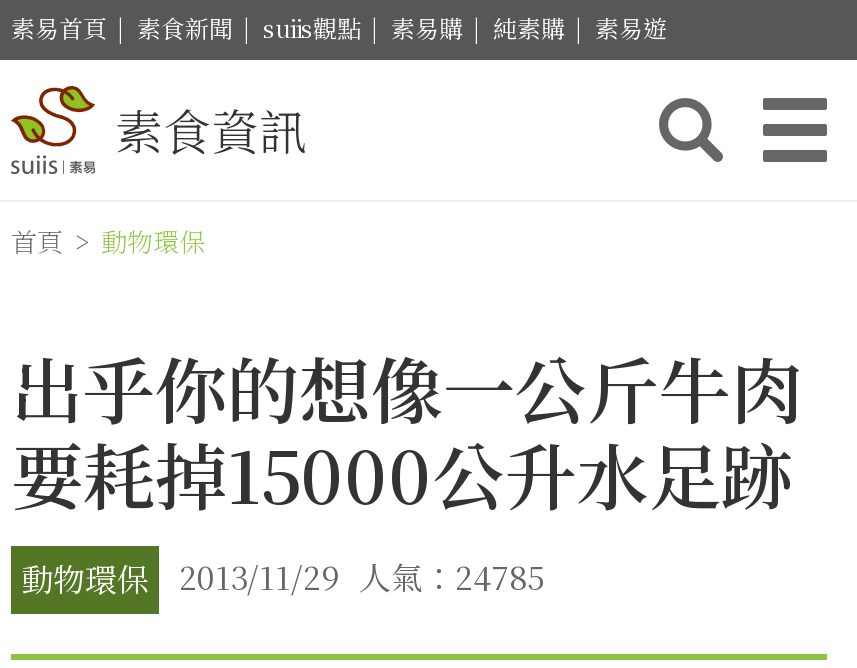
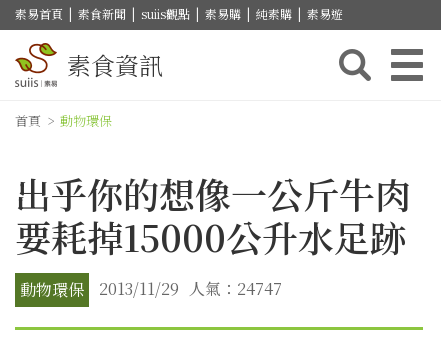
[21,554,545,602] 動物環保 2013/11/29 人氣：24785 -> [20,277,282,301] 動物環保 2013/11/29 人氣：24747

